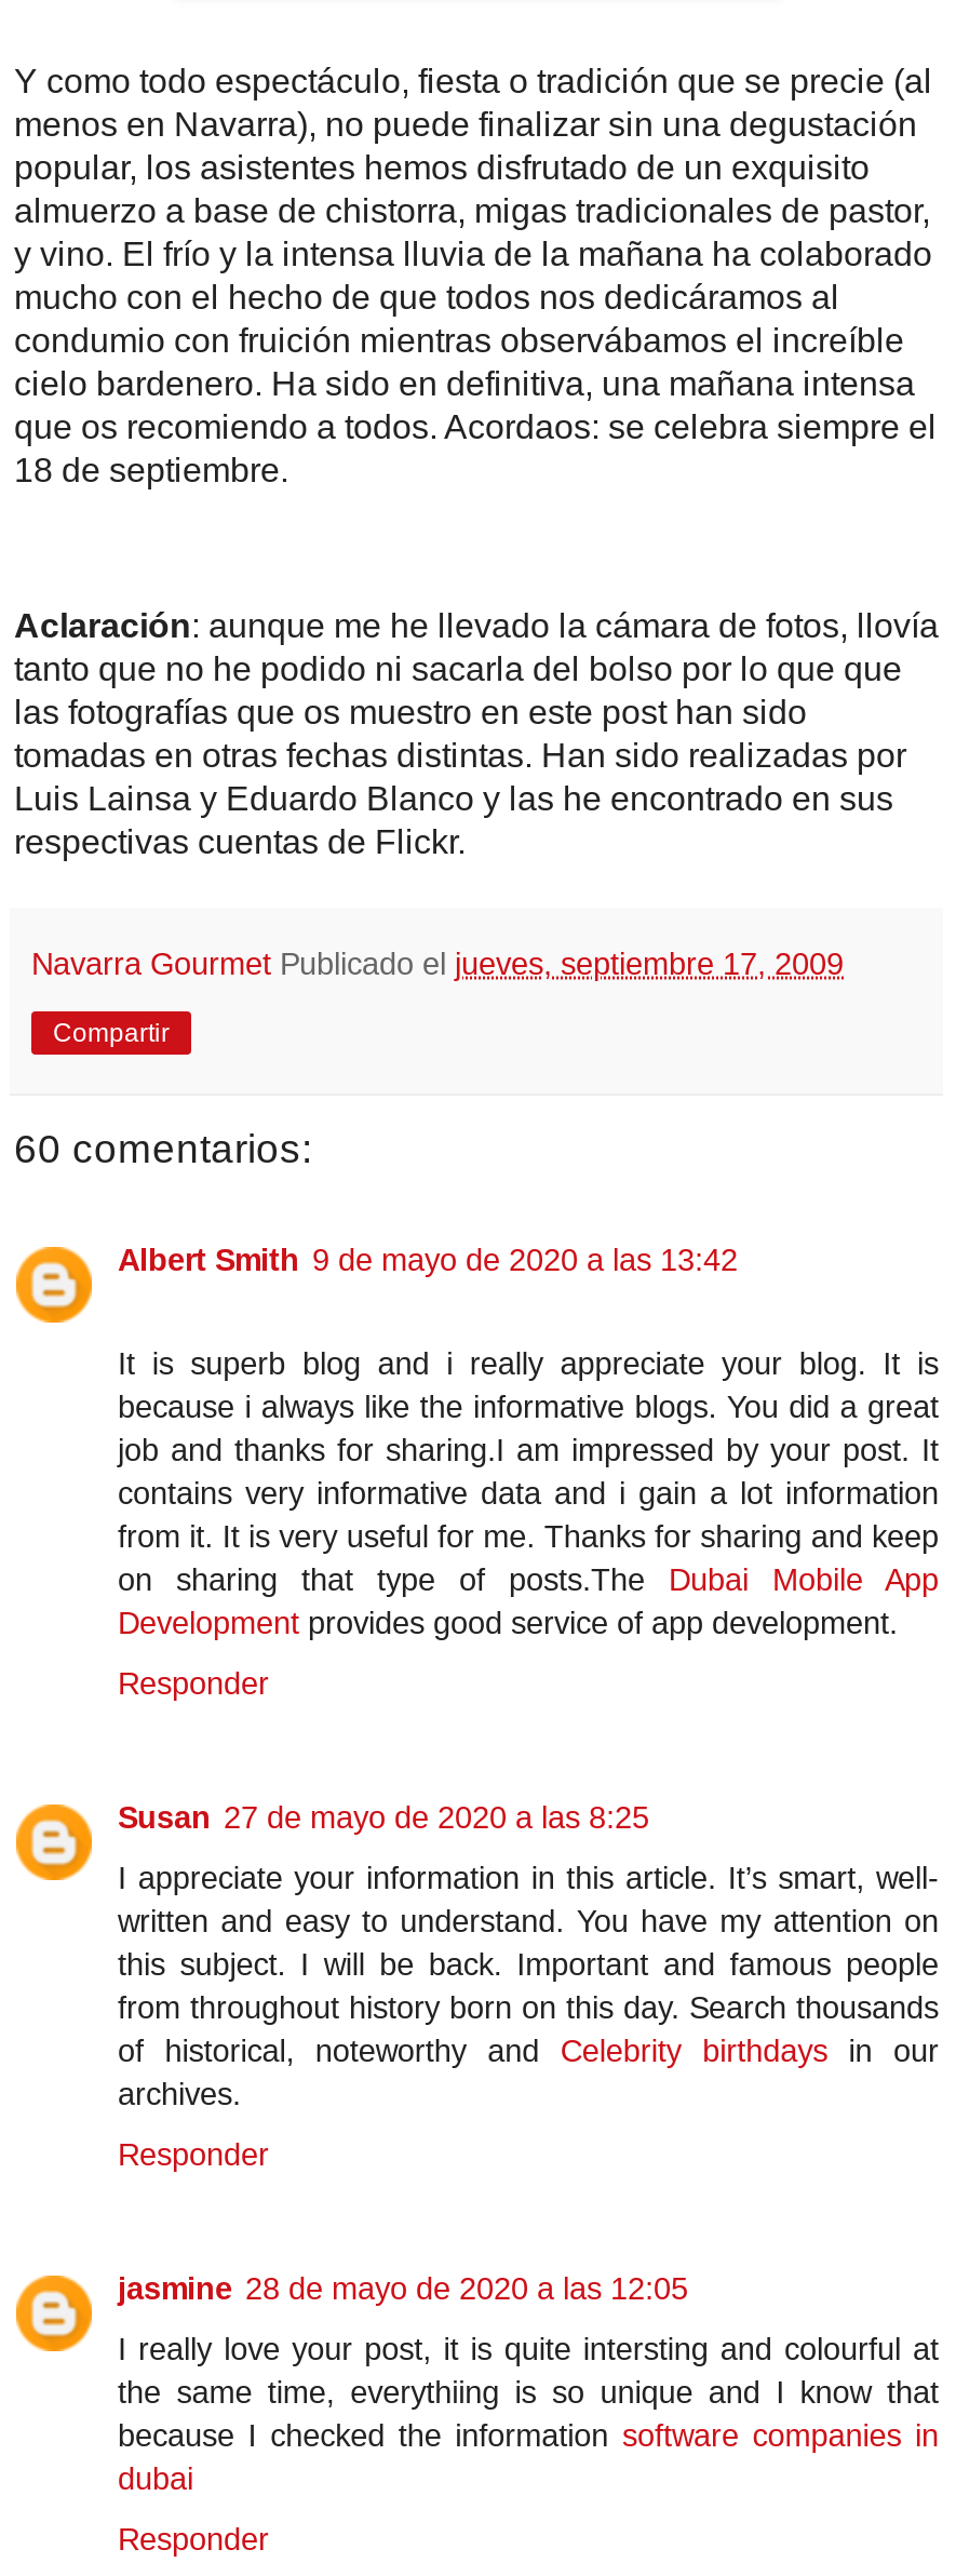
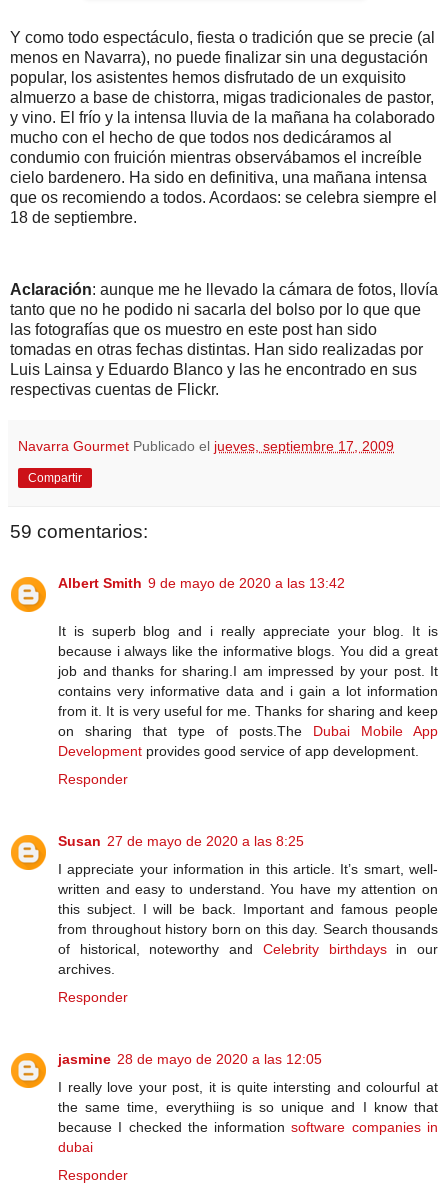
[14,1126,312,1171] 60 comentarios: -> [10,521,148,542] 59 comentarios:

